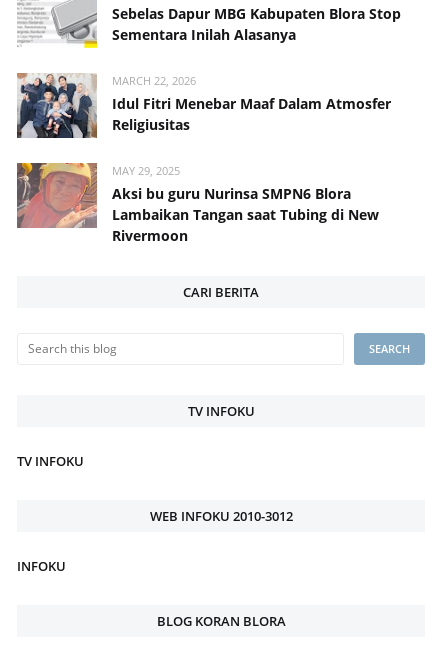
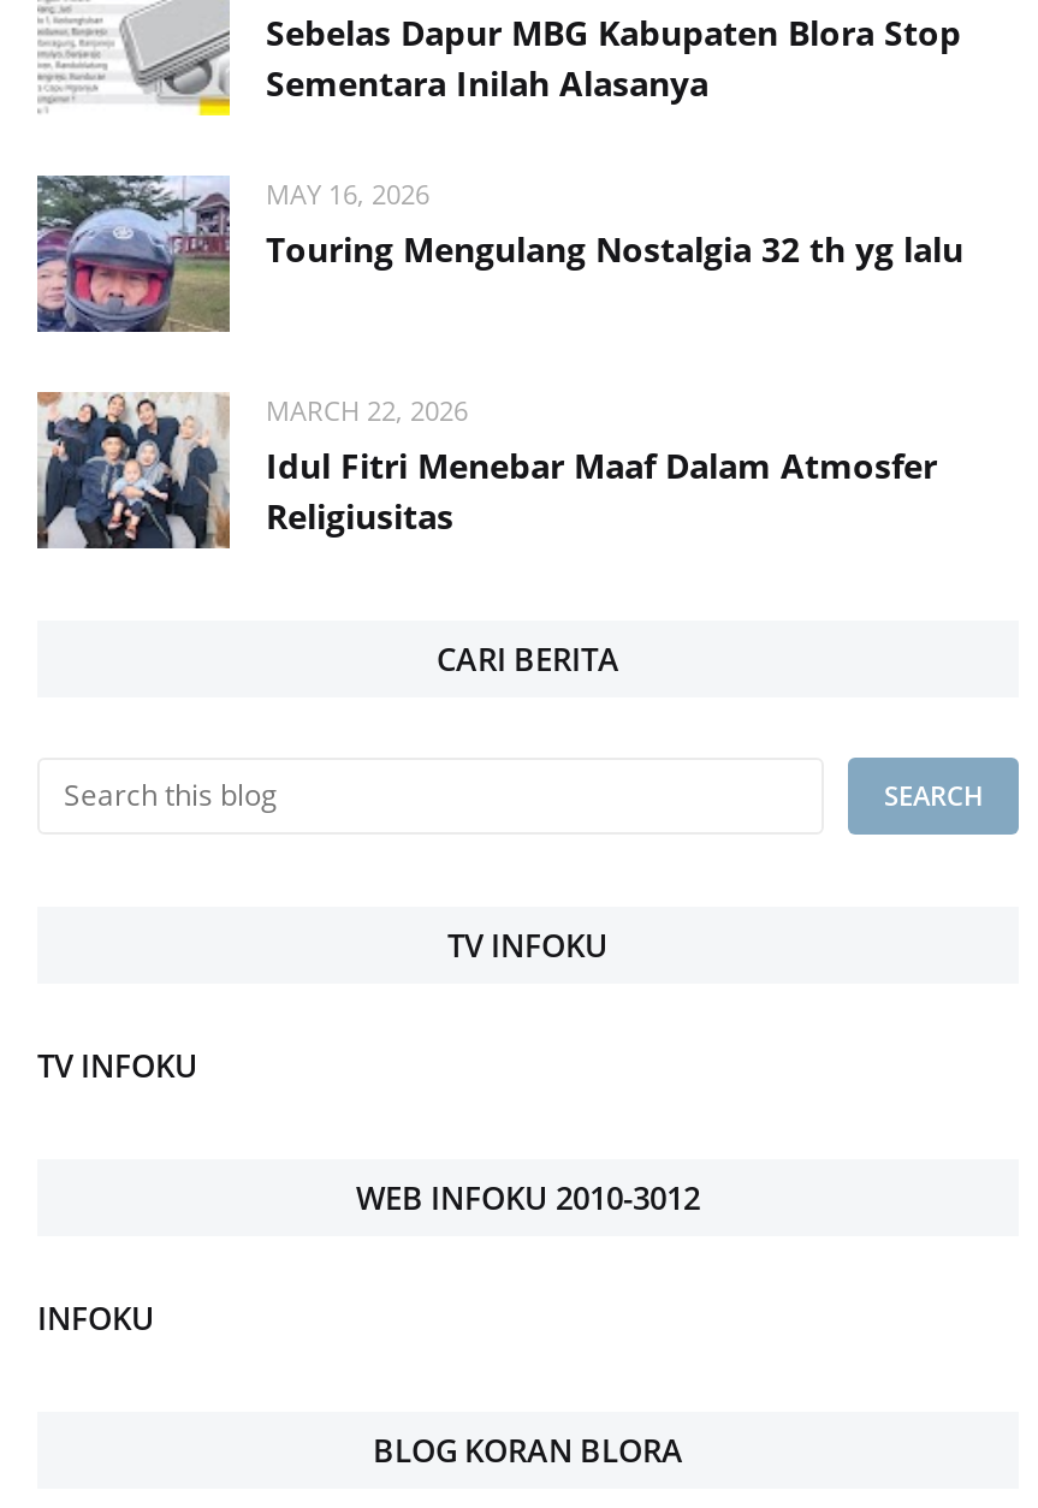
none -> [35,173,963,334] [image] | MAY 16, 2026 | Touring Mengulang Nostalgia 32 th yg lalu
moved [16,71,391,140] -> [35,387,937,553]: [image] | MARCH 22, 2026 | Idul Fitri Menebar Maaf Dalam Atmosfer | Religiusitas
[16,162,379,245] [image] | MAY 29, 2025 | Aksi bu guru Nurinsa SMPN6 Blora | Lambaikan Tangan saat Tubing di New | Rivermoon -> none

